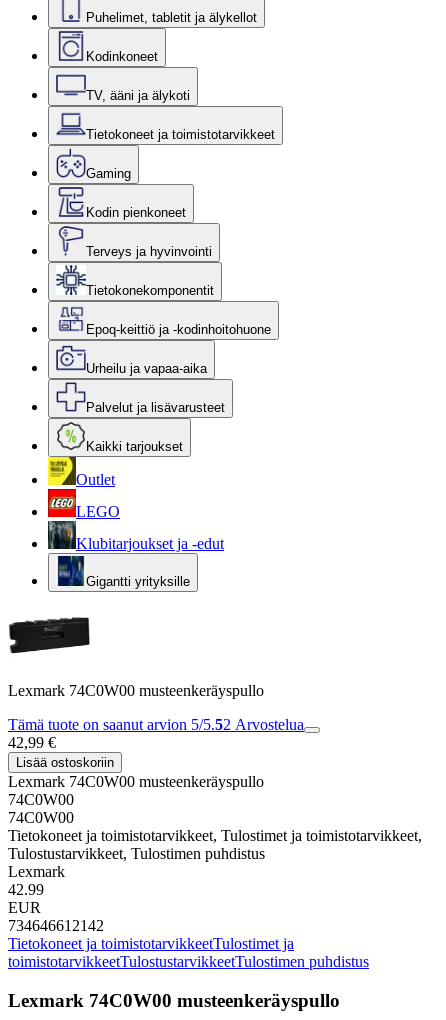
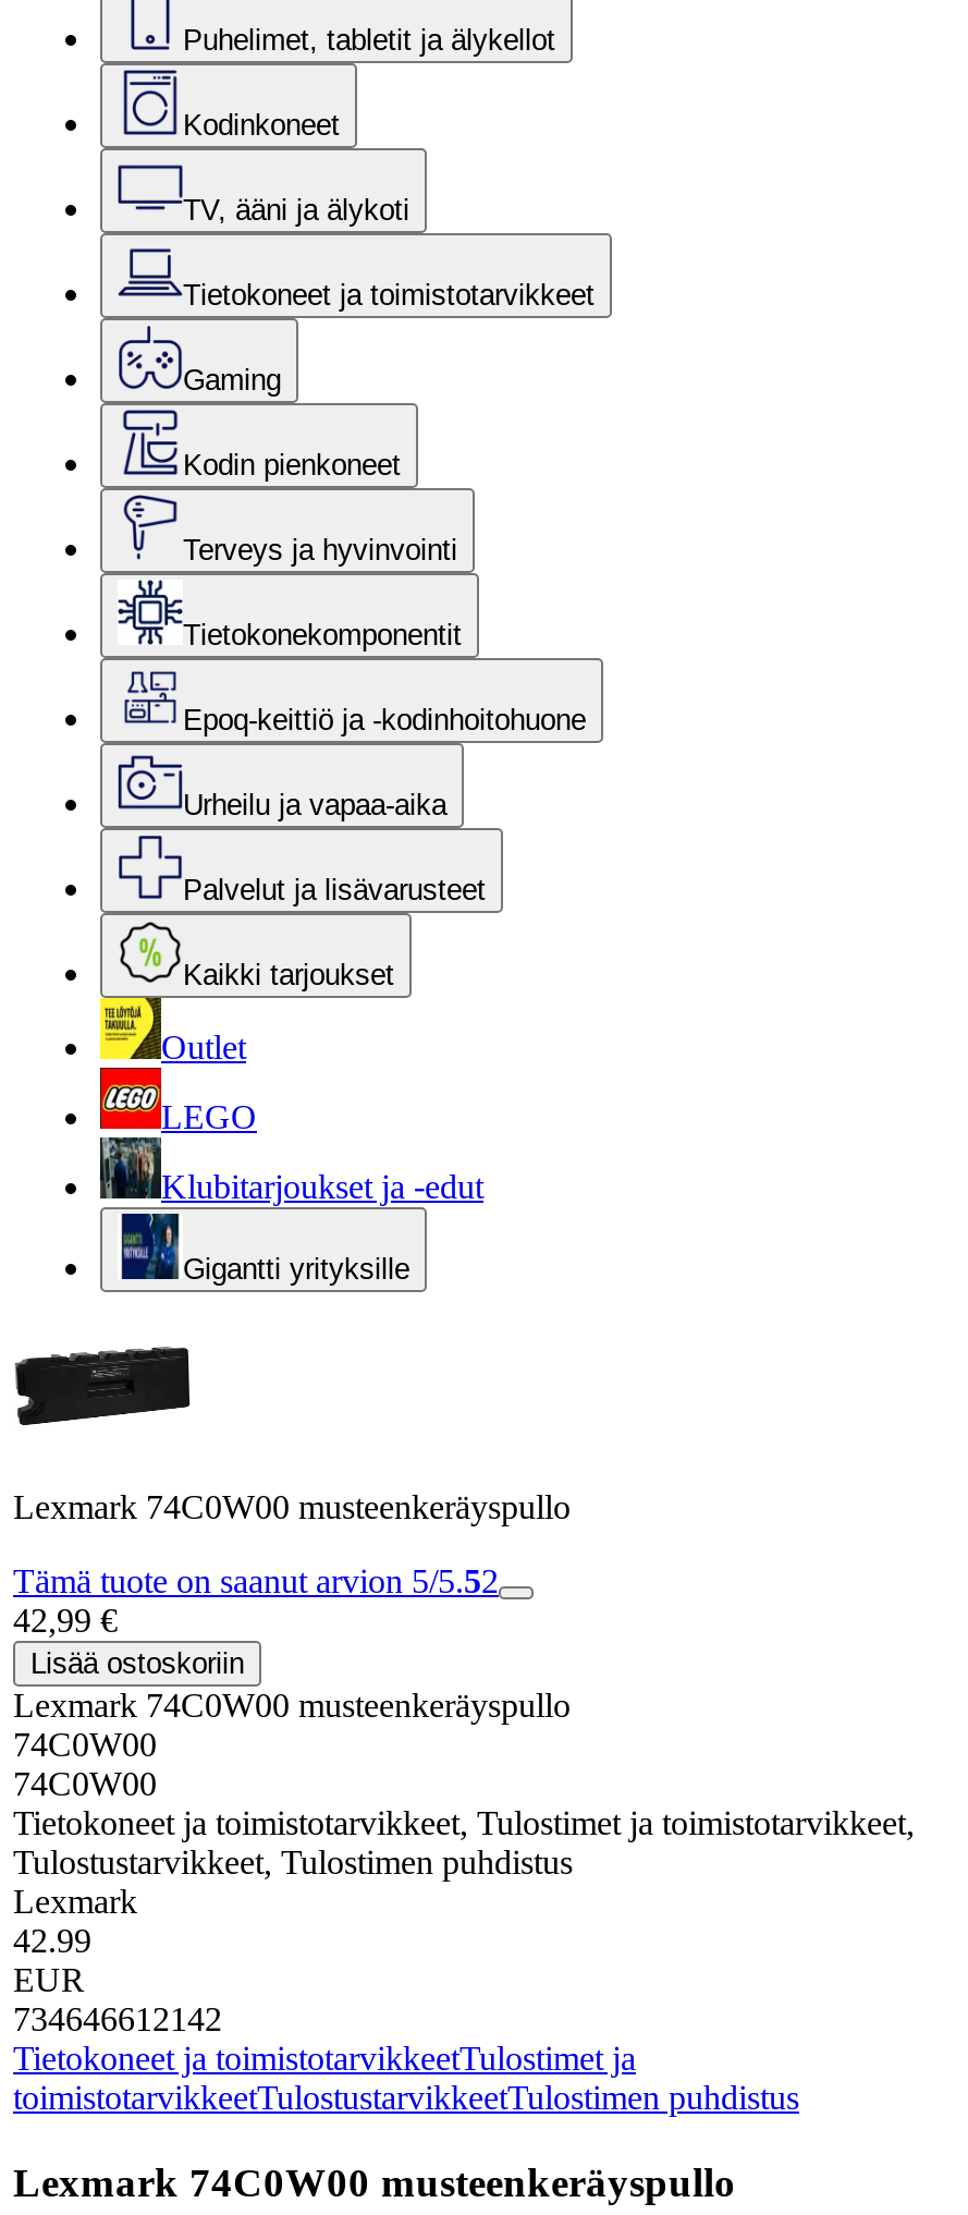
[8,716,304,733] Tämä tuote on saanut arvion 5/5.52 Arvostelua -> [13,1562,499,1599] Tämä tuote on saanut arvion 5/5.52

